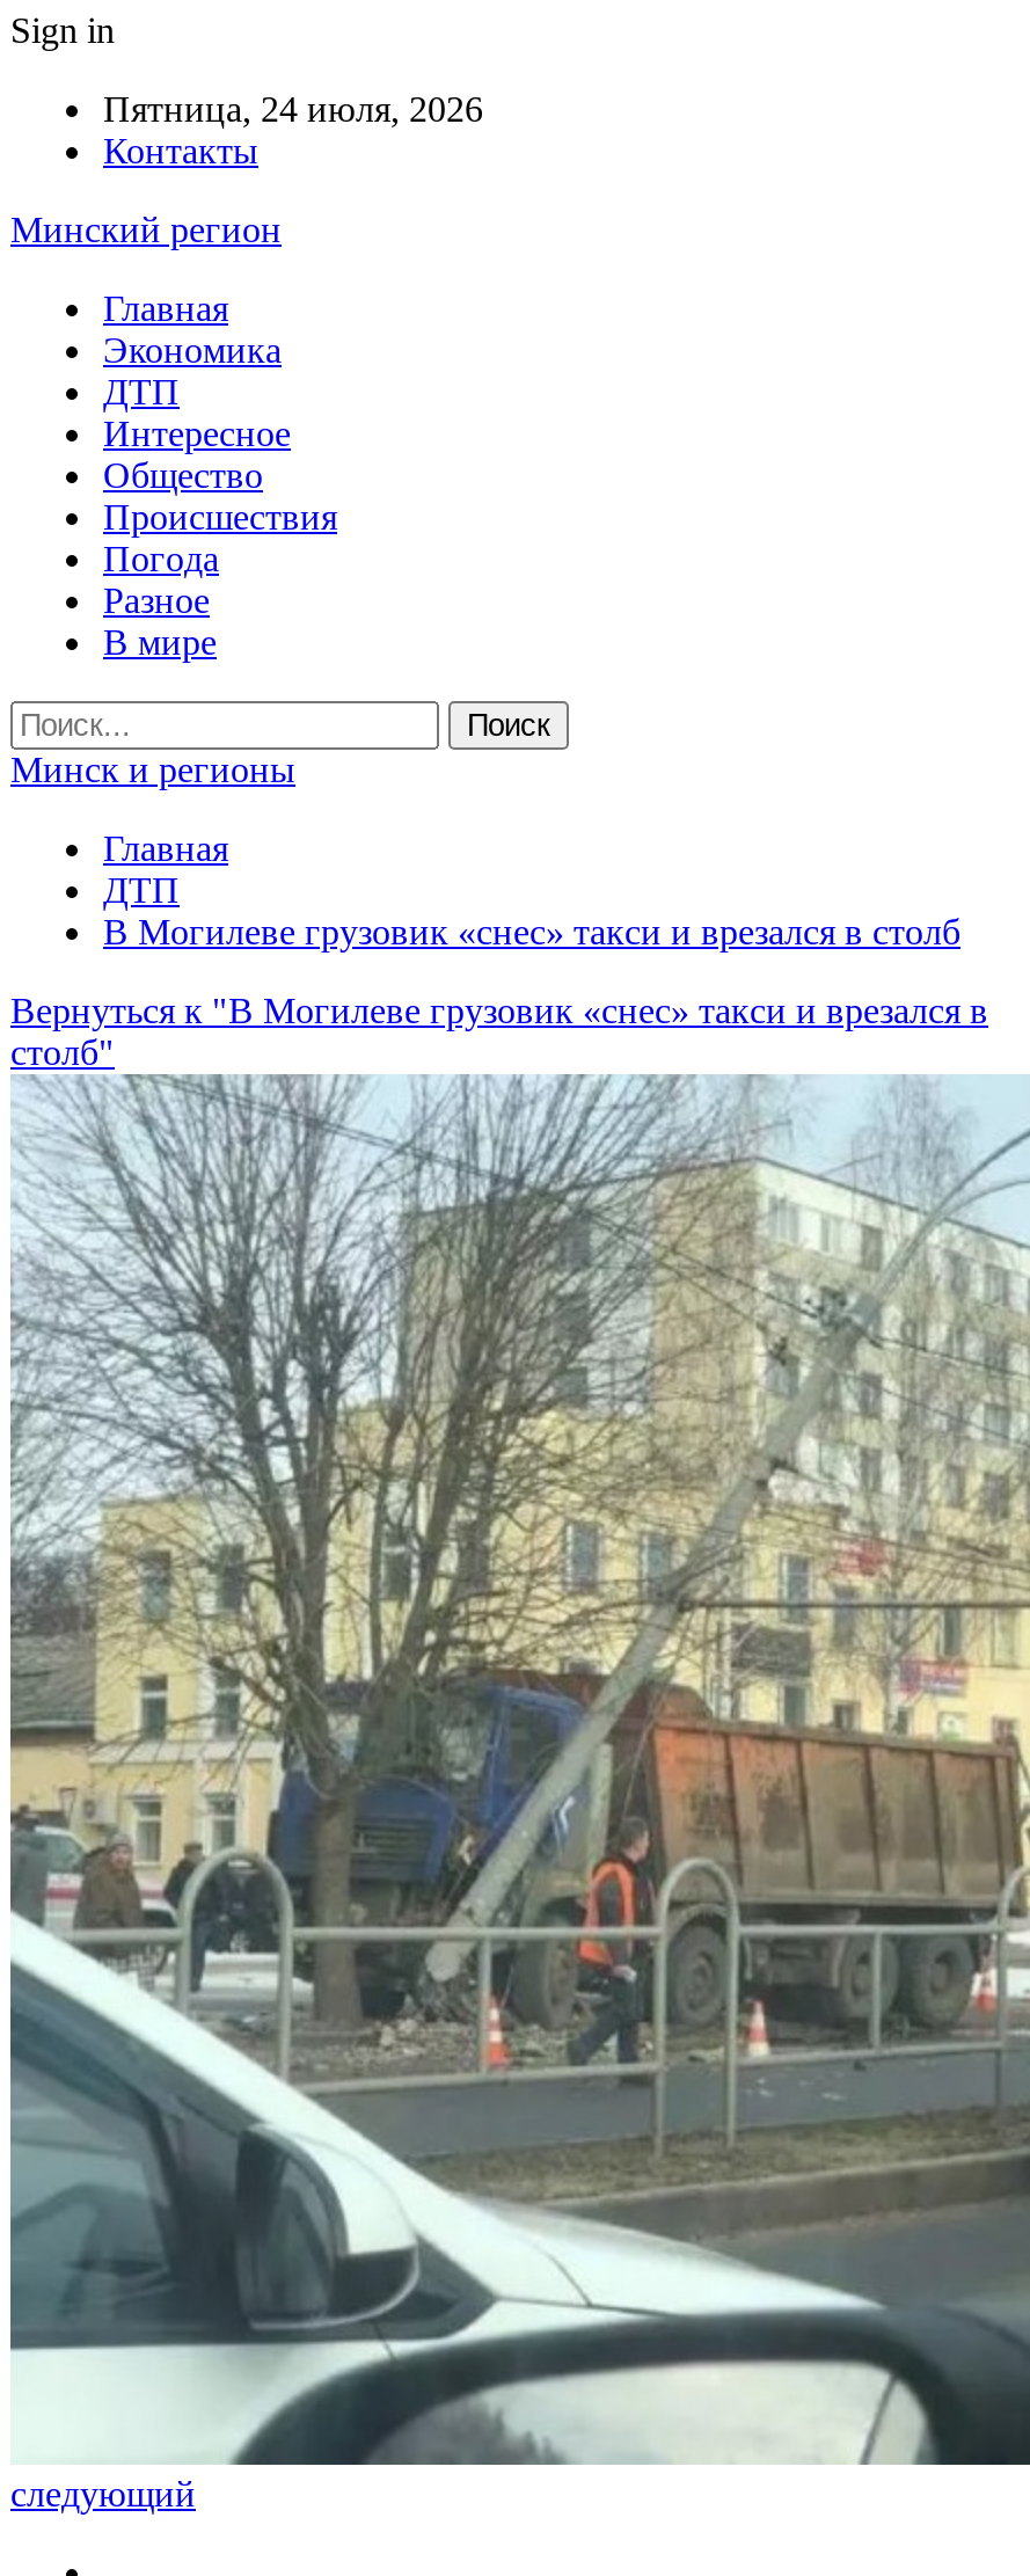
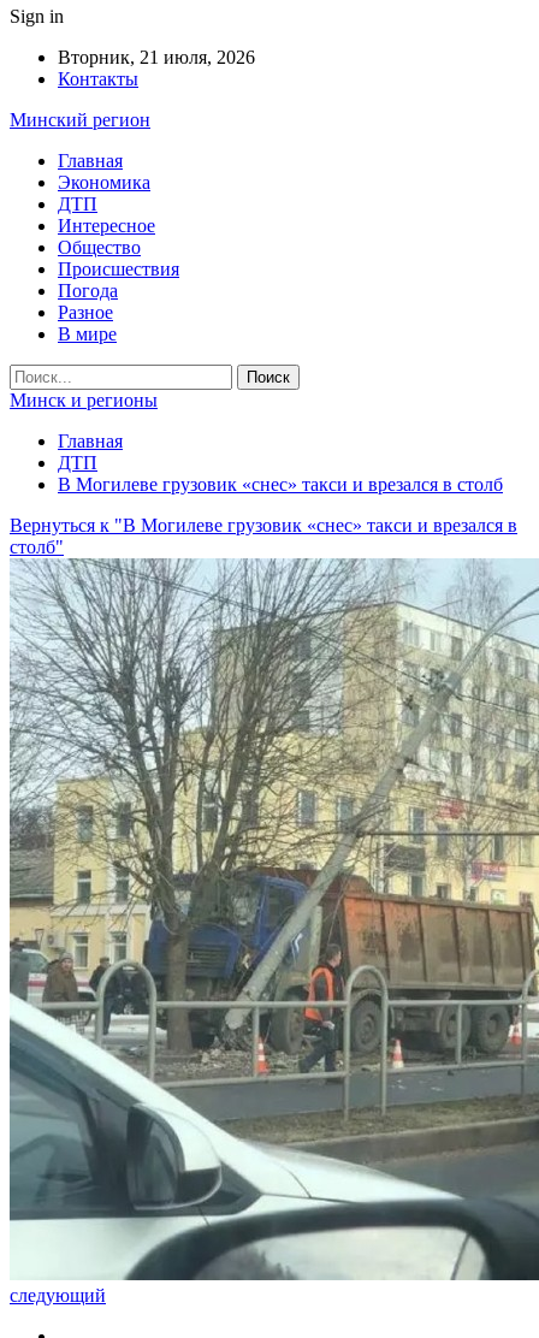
[103,89,483,129] Пятница, 24 июля, 2026 -> [58,47,255,67] Вторник, 21 июля, 2026

